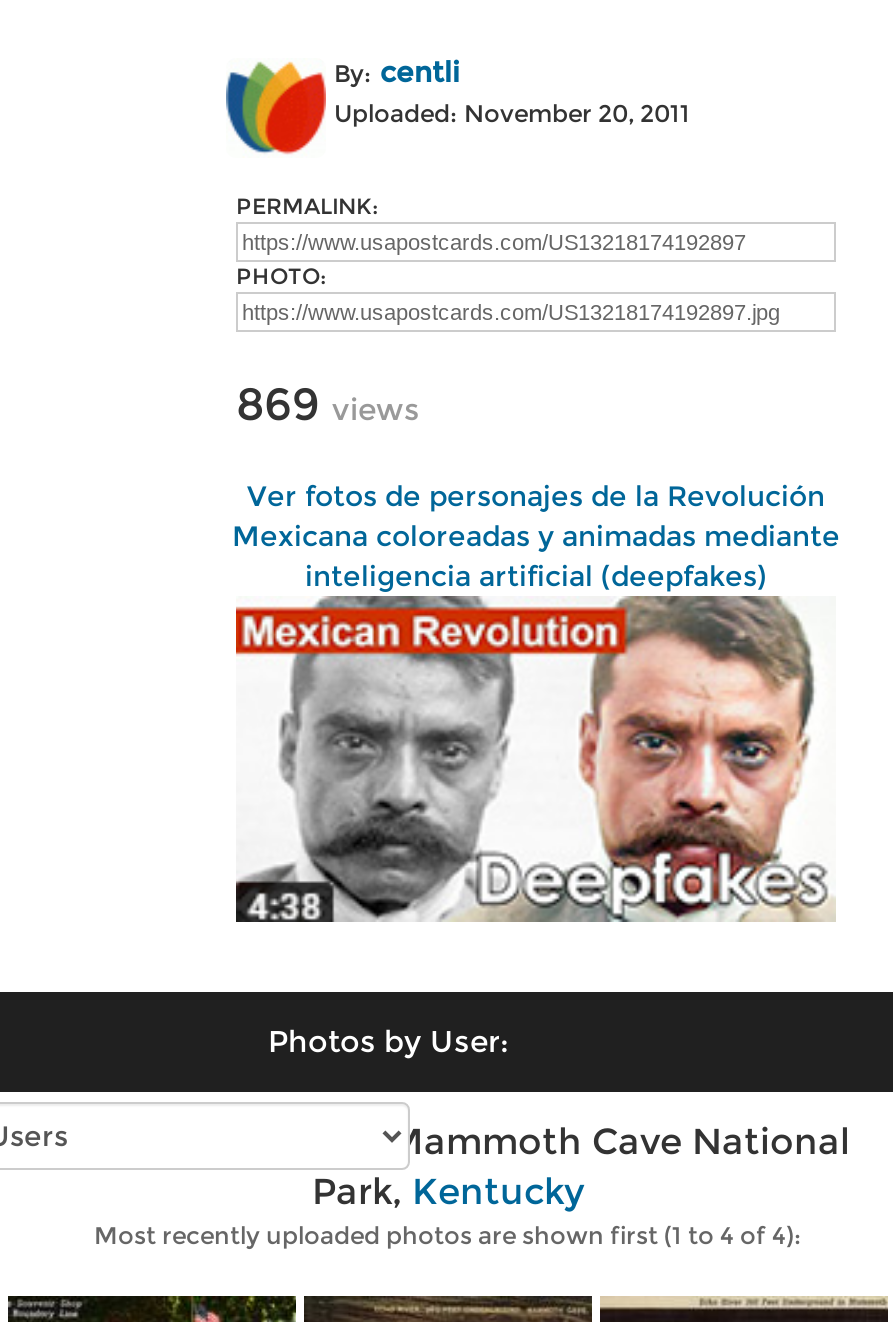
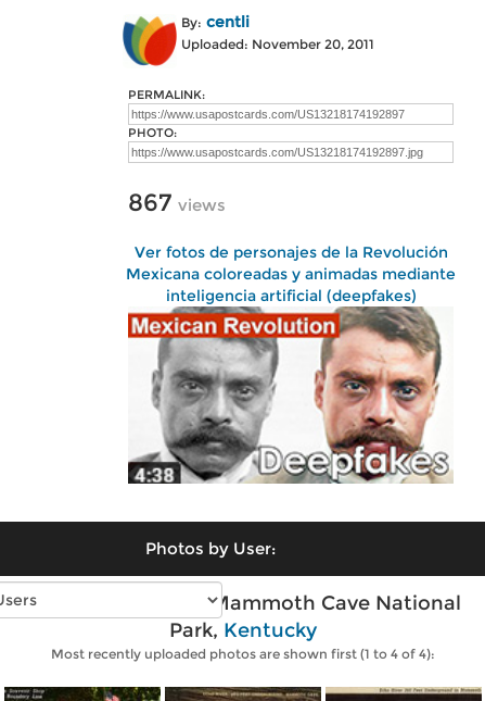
[236,376,420,432] 869 views -> [128,187,226,217] 867 views

